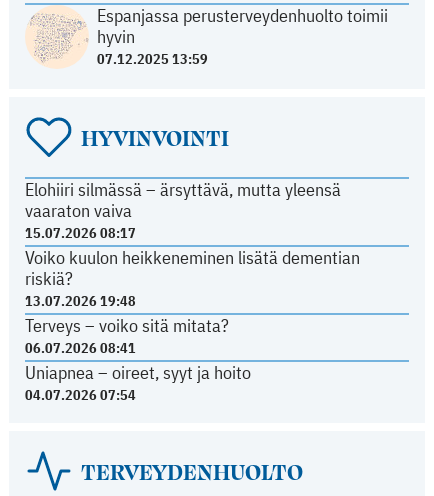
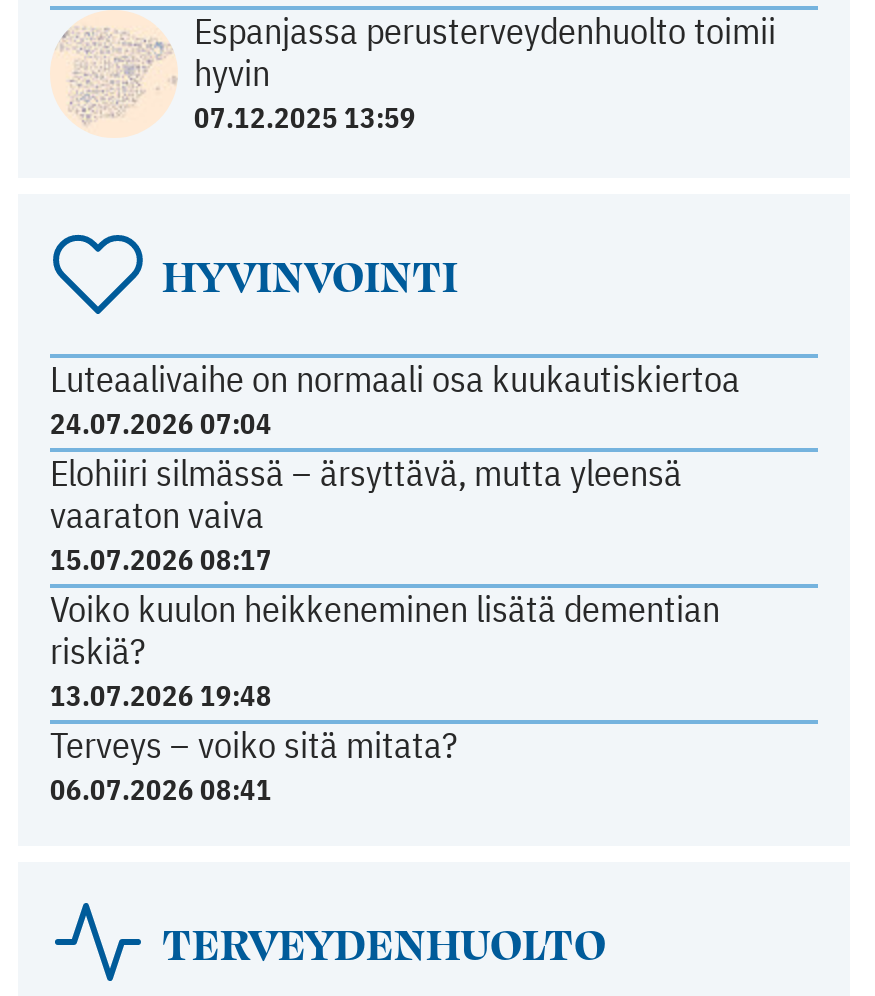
none -> [50,356,740,442] Luteaalivaihe on normaali osa kuukautiskiertoa | 24.07.2026 07:04
moved [25,178,360,357] -> [50,450,720,808]: Elohiiri silmässä – ärsyttävä, mutta yleensä | vaaraton vaiva | 15.07.2026 08:17 | Voiko kuulon heikkeneminen lisätä dementian | riskiä? | 13.07.2026 19:48 | Terveys – voiko sitä mitata? | 06.07.2026 08:41
[25,361,251,404] Uniapnea – oireet, syyt ja hoito | 04.07.2026 07:54 -> none

